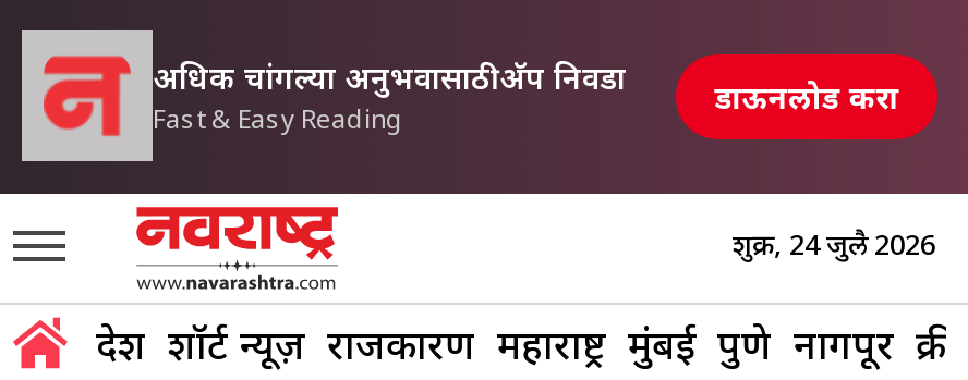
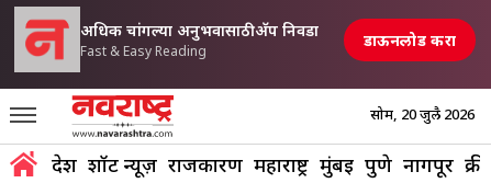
[733,224,935,263] शुक्र, 24 जुलै 2026 -> [370,104,475,124] सोम, 20 जुलै 2026

